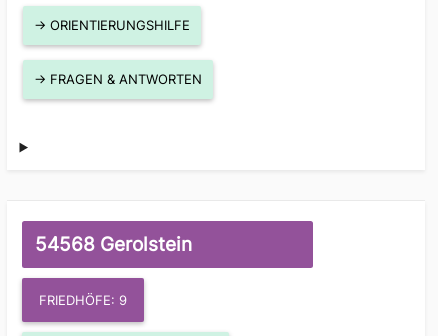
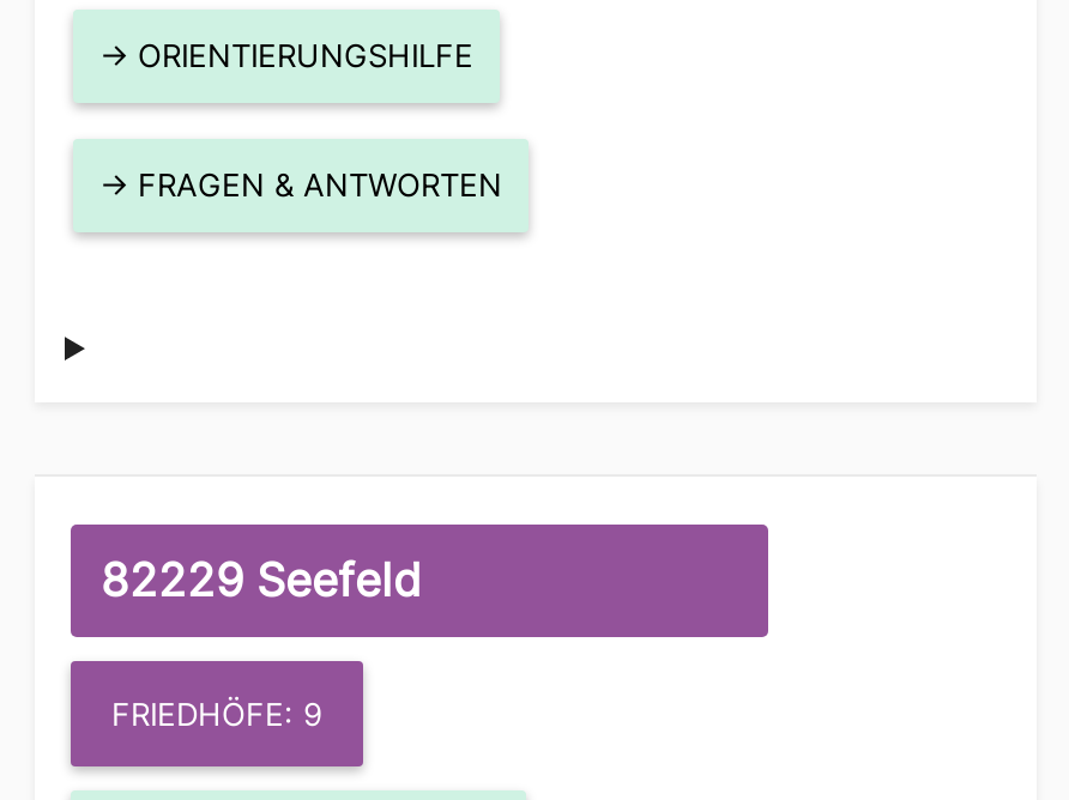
[34,232,191,255] 54568 Gerolstein -> [101,552,422,607] 82229 Seefeld

